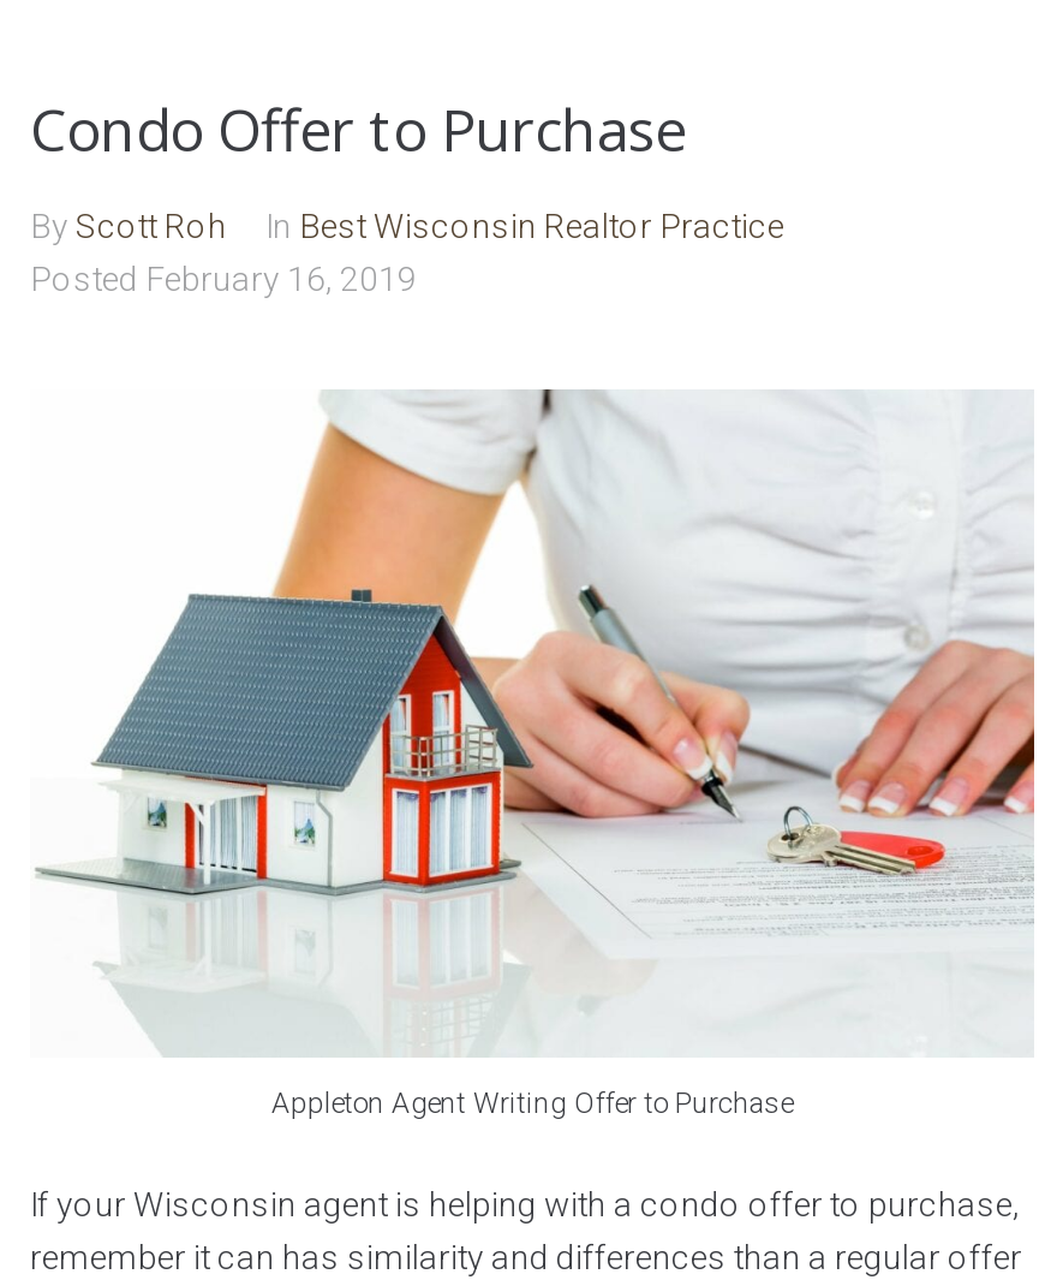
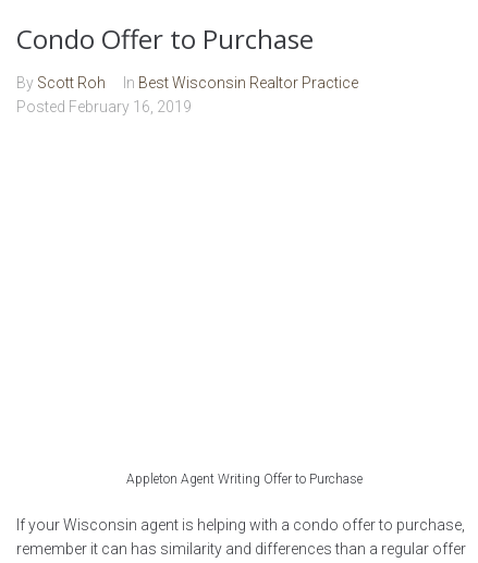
[35,387,1037,1058] [image] -> none

